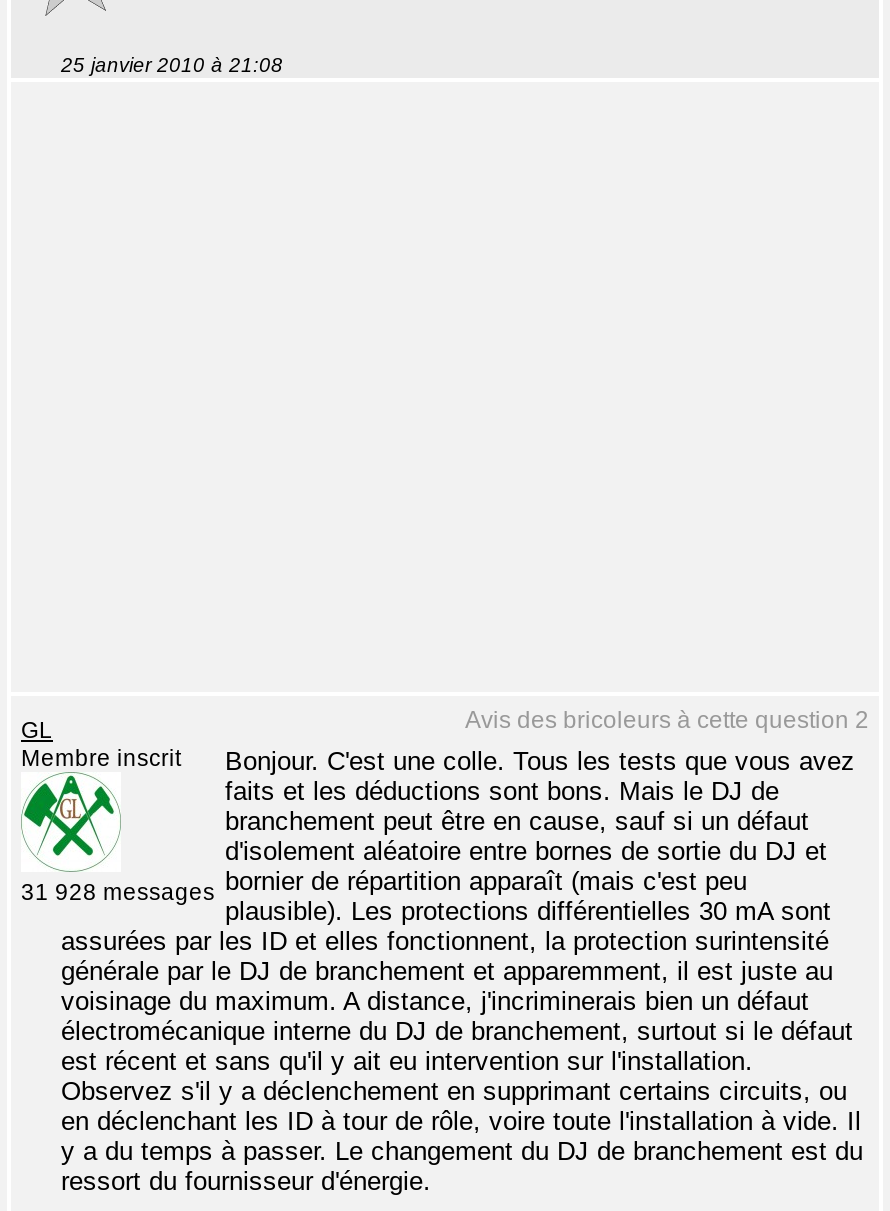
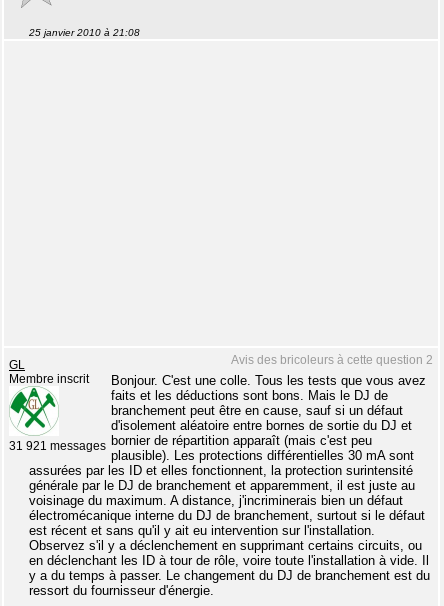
[21,866,747,904] 31 928 messages bornier de répartition apparaît (mais c'est peu -> [9,433,372,452] 31 921 messages bornier de répartition apparaît (mais c'est peu

